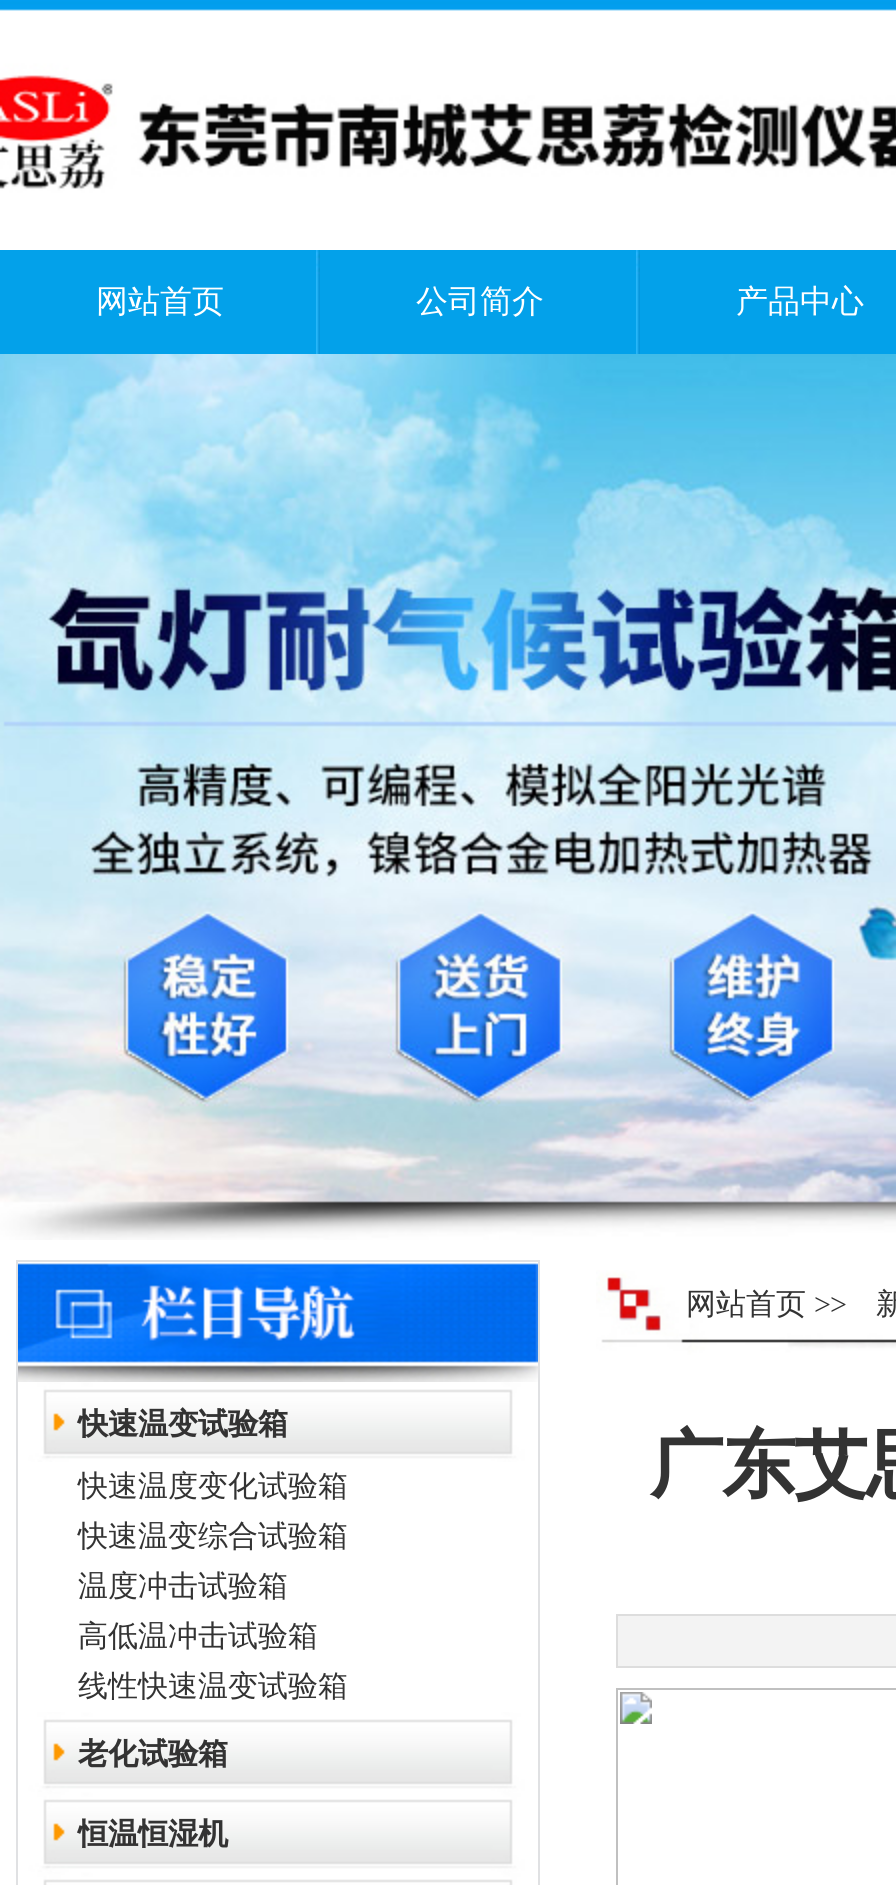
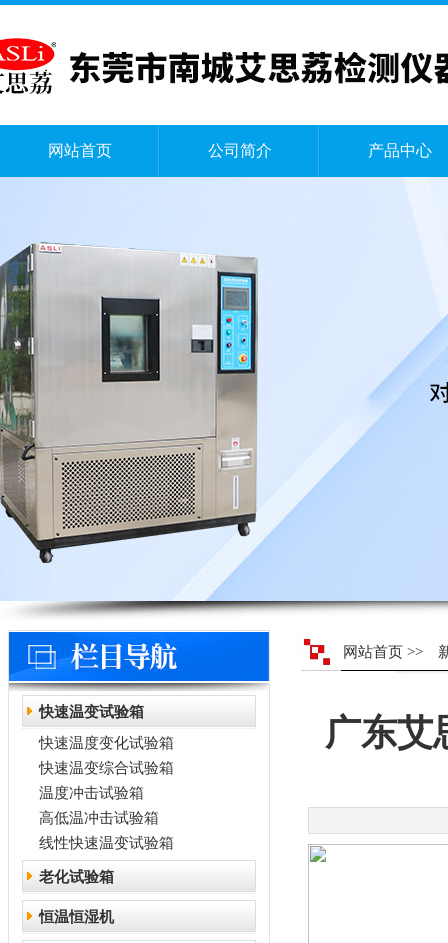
[6,354,890,1200] [image] -> [3,177,445,600] [image]

